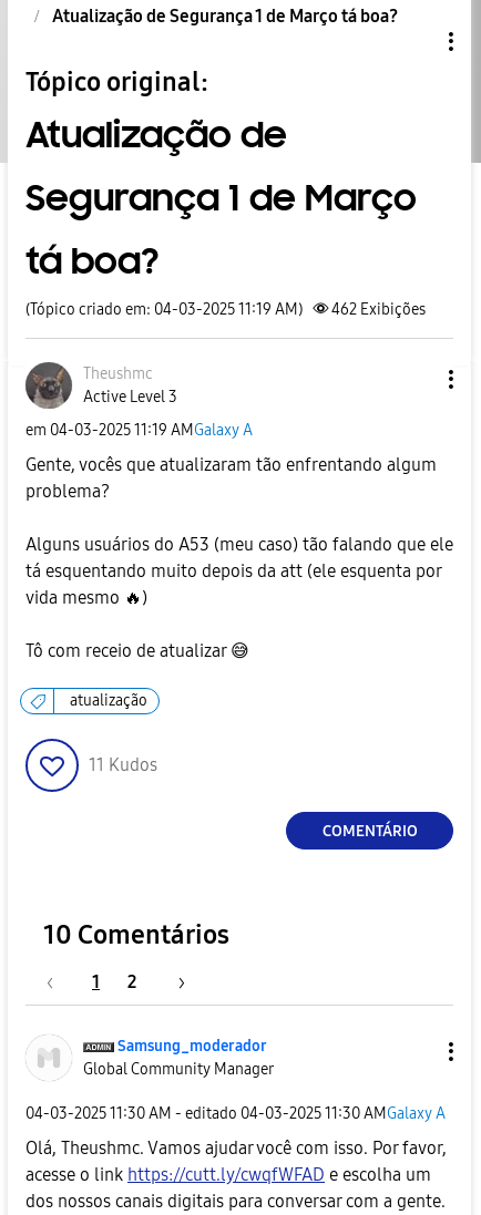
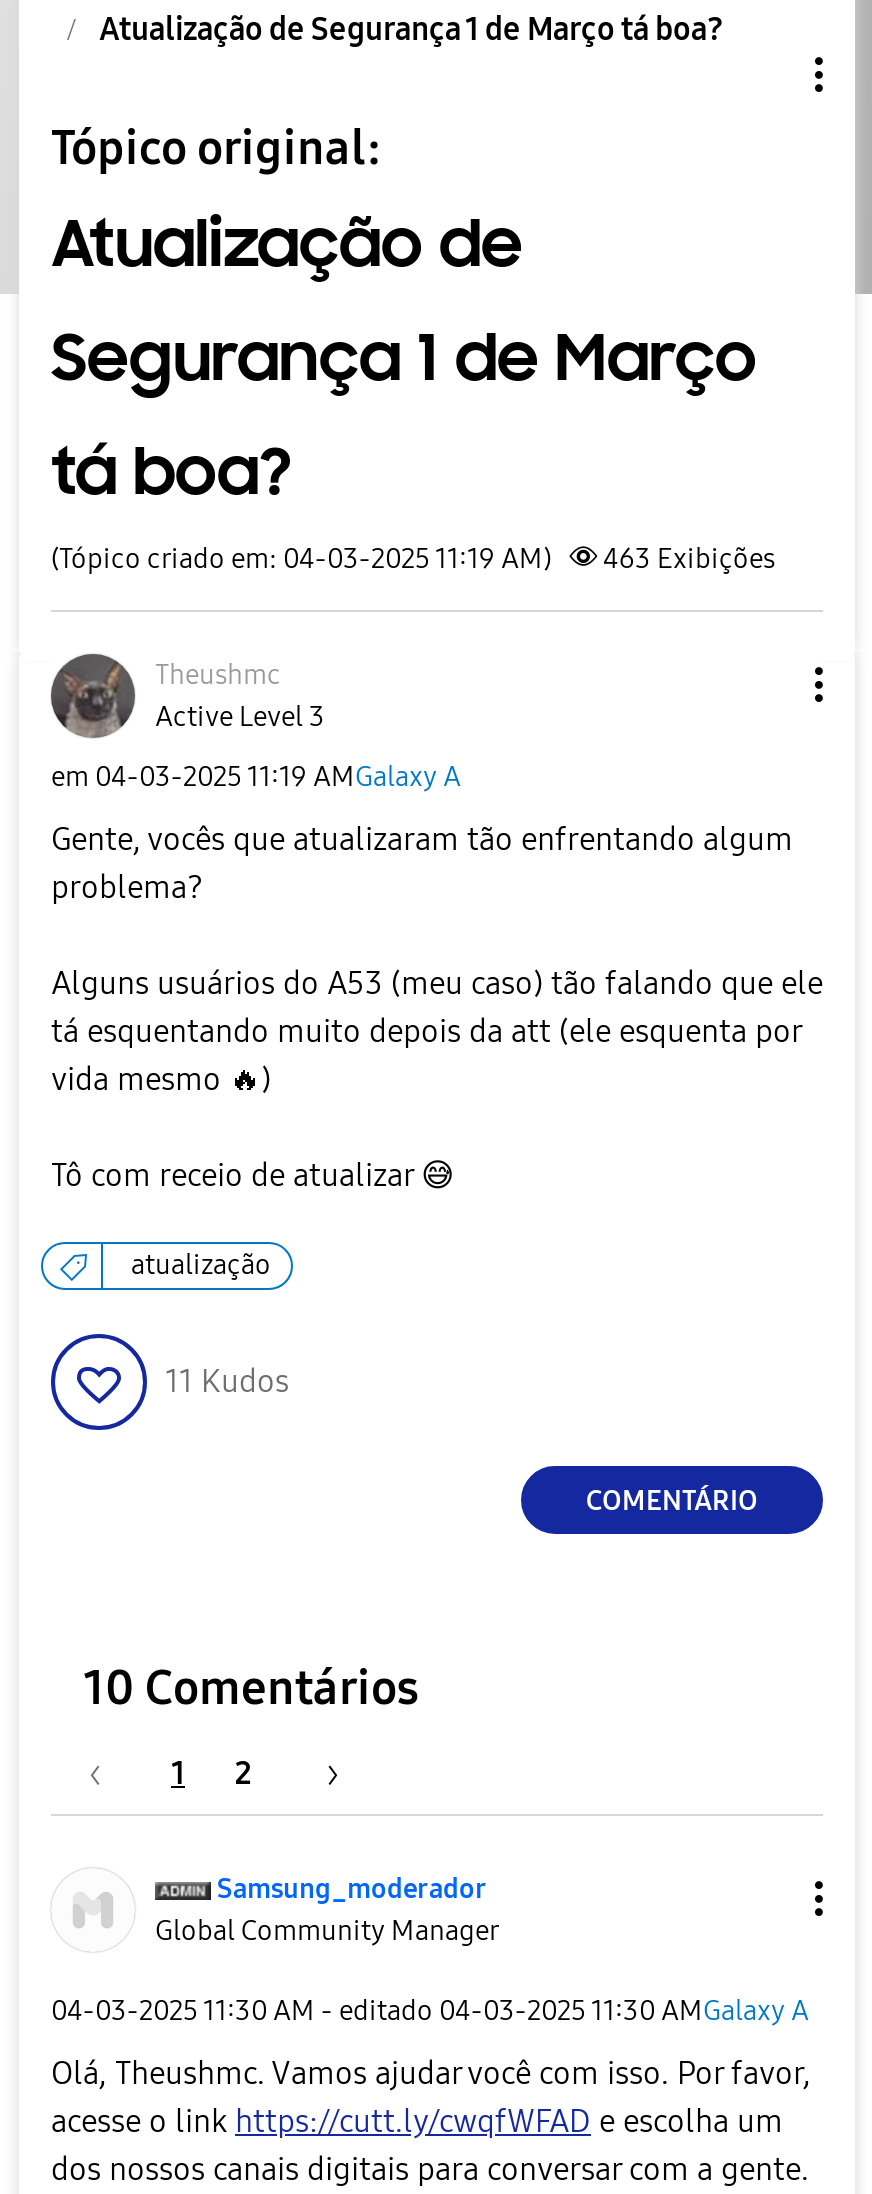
[25,300,426,319] (Tópico criado em: 04-03-2025 11:19 AM) 462 Exibições -> [51,542,775,576] (Tópico criado em: 04-03-2025 11:19 AM) 463 Exibições

